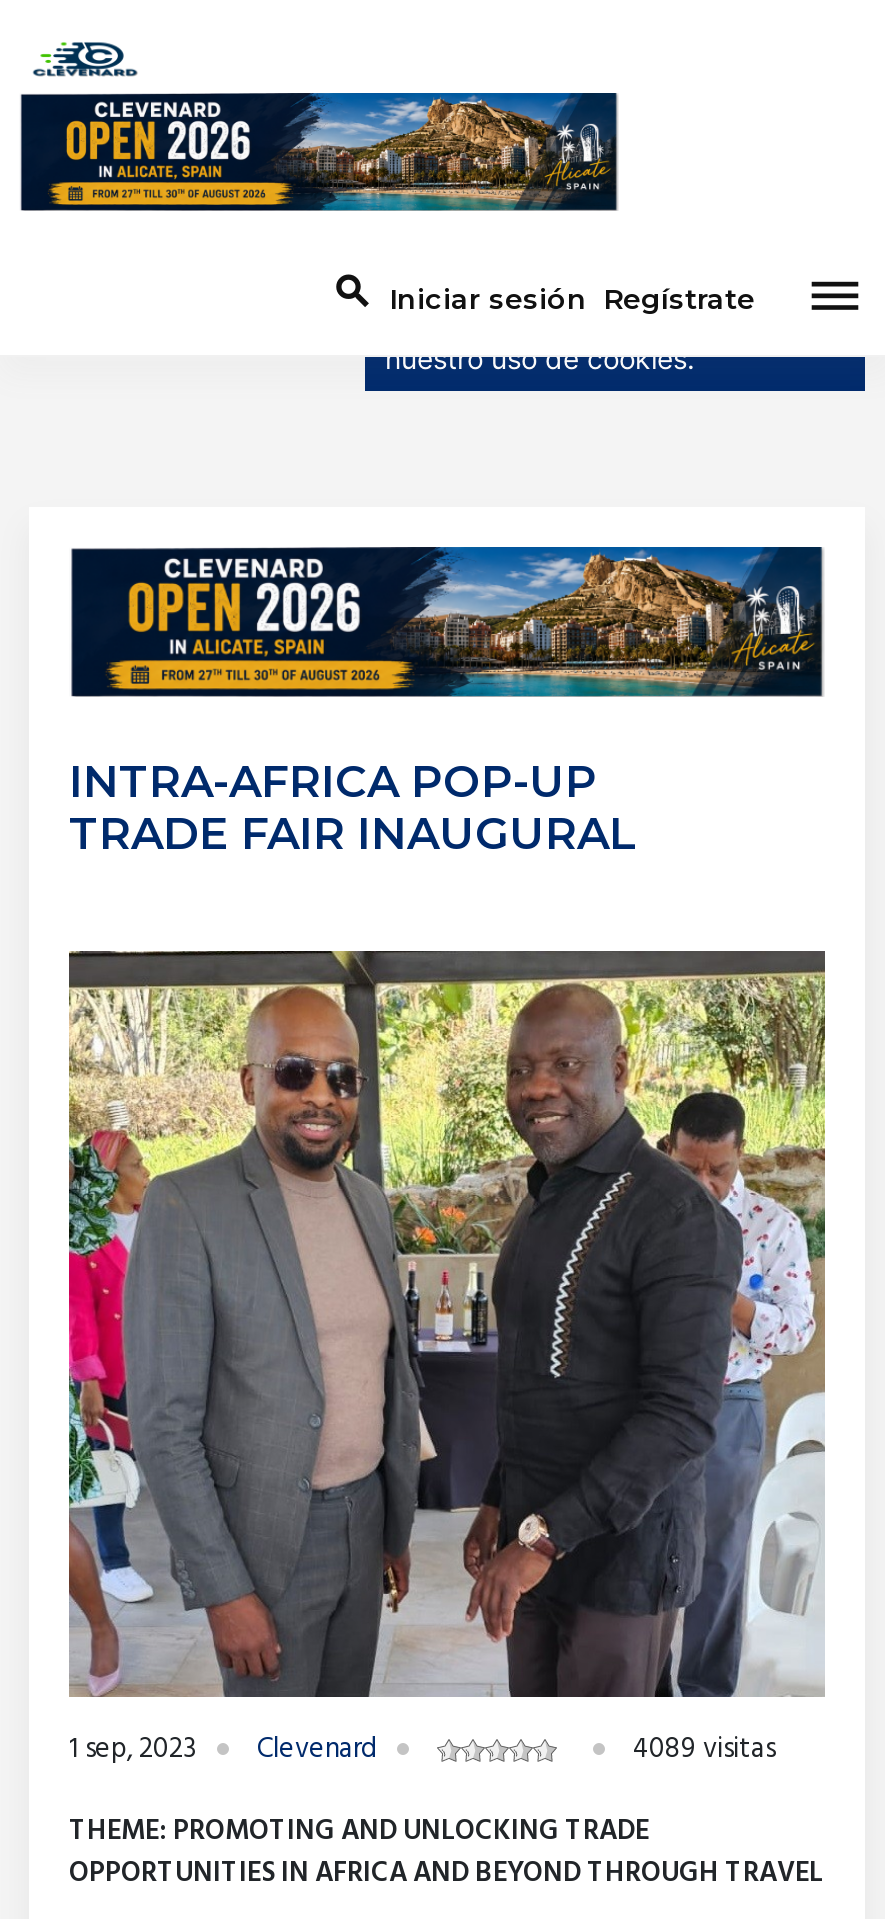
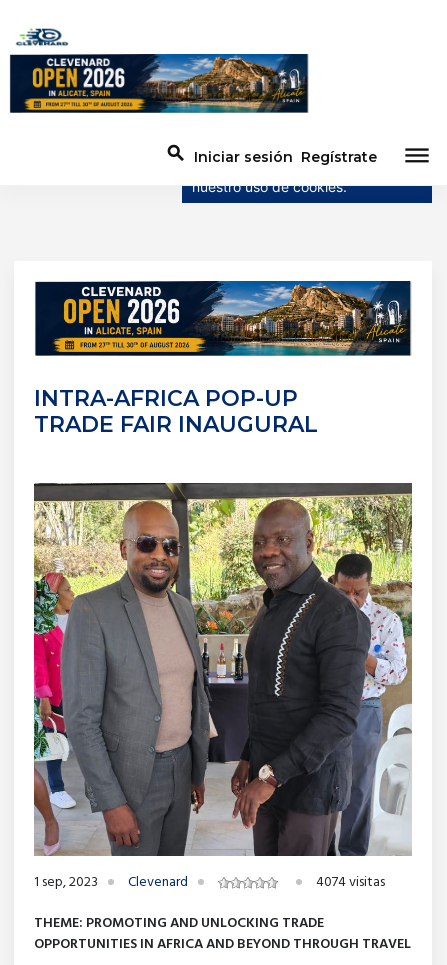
[633,1727,775,1773] 4089 visitas -> [316,871,385,894] 4074 visitas

